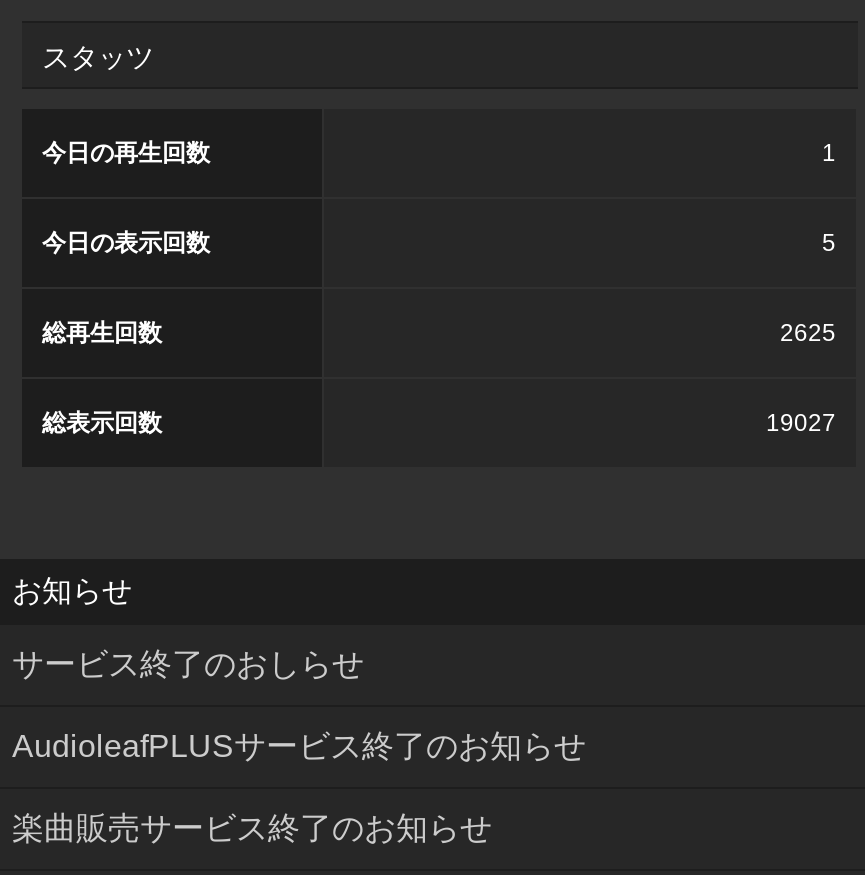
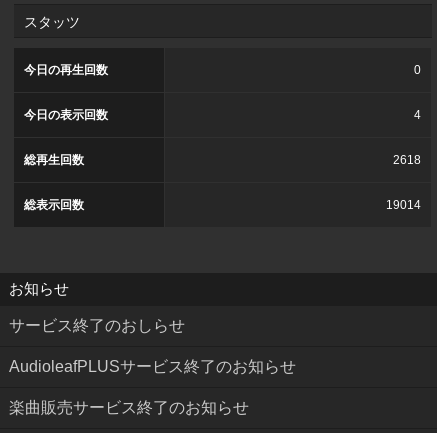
[822,139,836,167] 1 -> [414,63,421,77] 0
[822,229,836,257] 5 -> [414,108,421,122] 4
[780,319,836,347] 2625 -> [393,153,421,167] 2618
[766,409,836,437] 19027 -> [386,198,421,212] 19014

